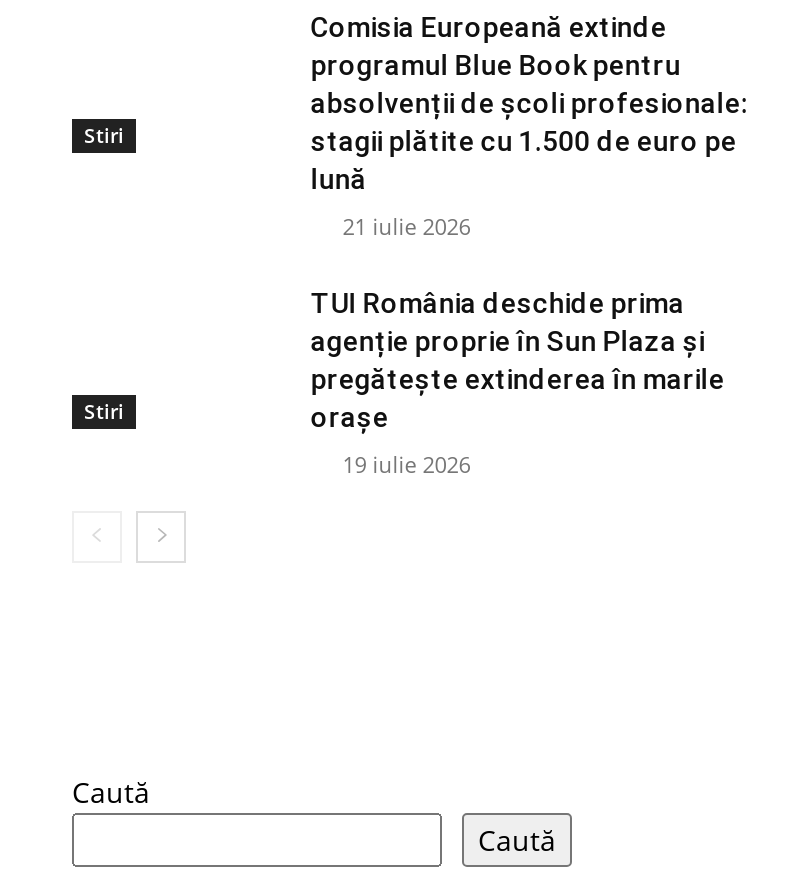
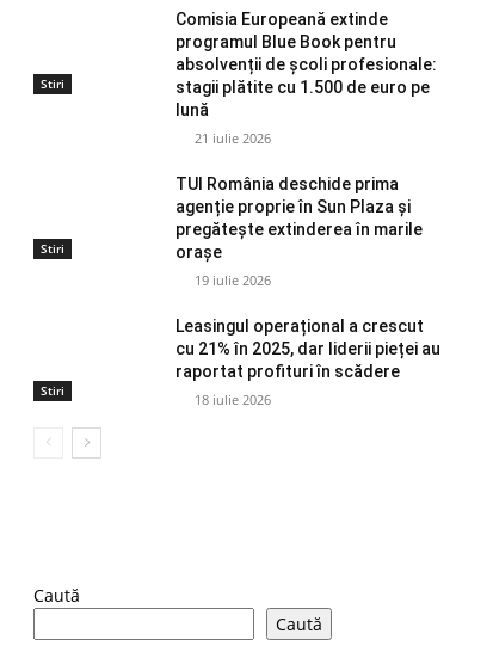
none -> [41,382,64,399] Stiri
none -> [176,316,441,408] Leasingul operațional a crescut | cu 21% în 2025, dar liderii pieței au | raportat profituri în scădere | 18 iulie 2026

